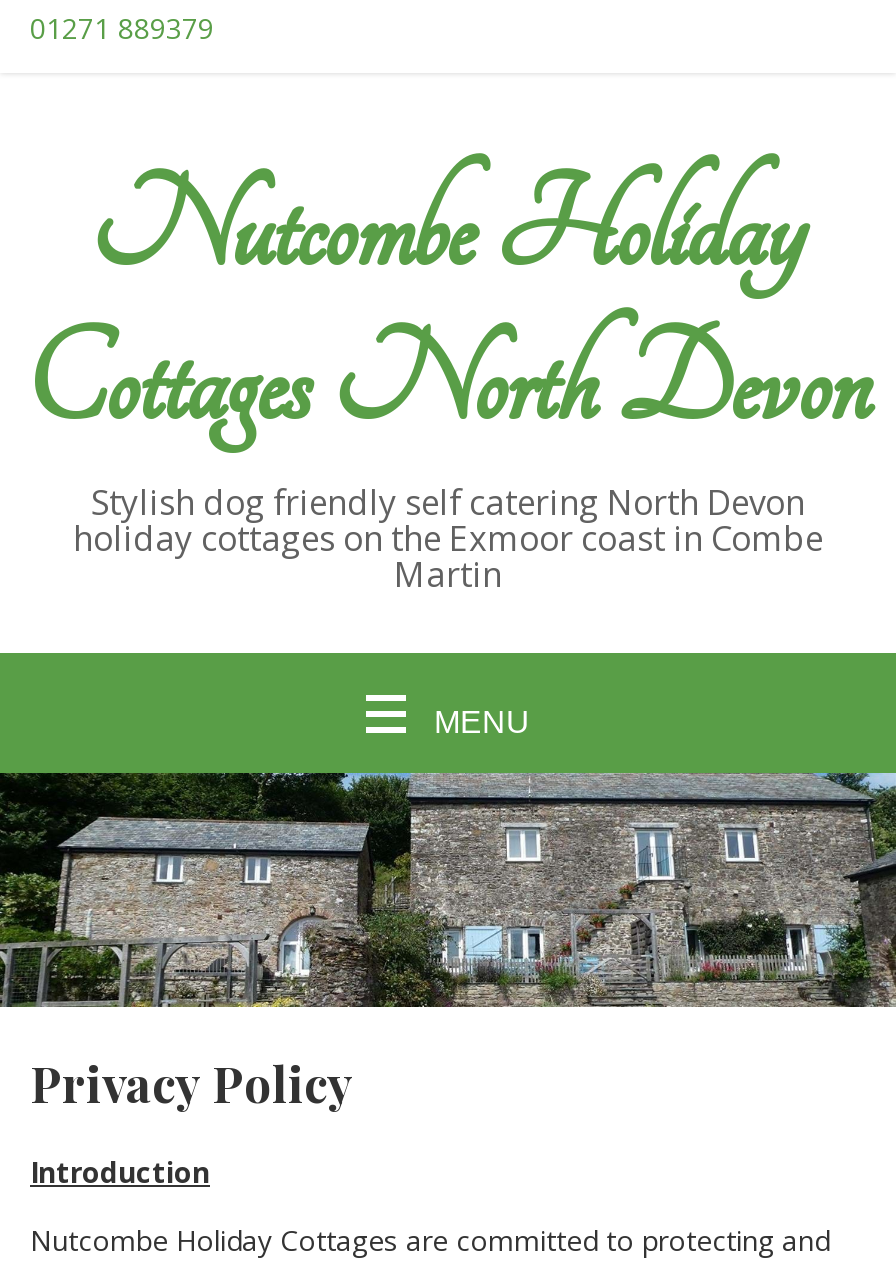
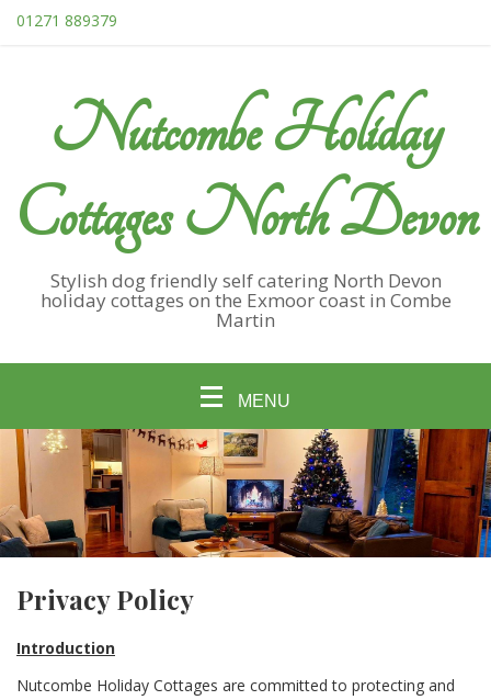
[6,771,890,1009] [image] -> [3,428,488,558] [image]

